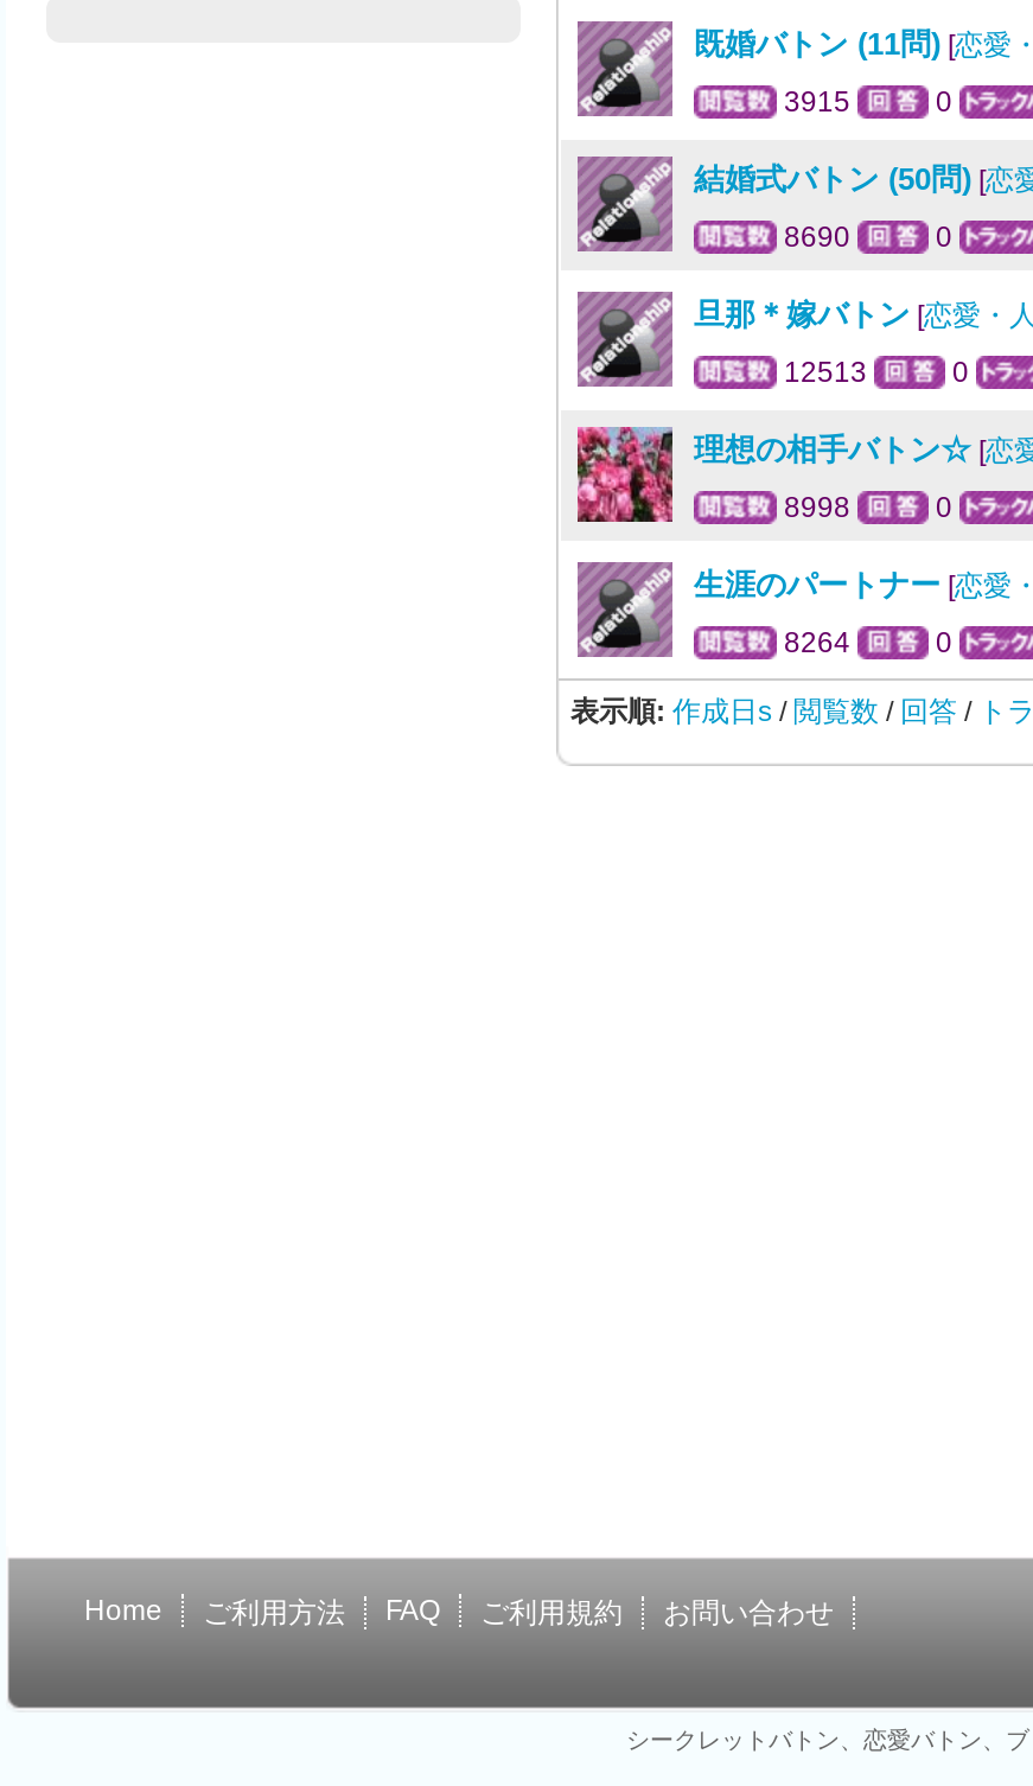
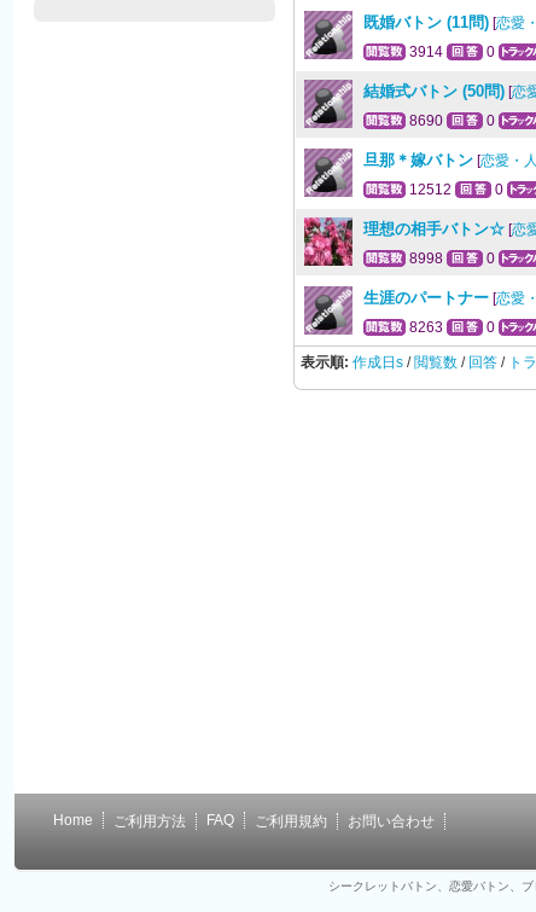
[777,85,857,119] 3915 -> [406,43,447,60] 3914
[777,356,874,389] 12513 -> [406,181,455,198] 12512
[777,626,857,659] 8264 -> [406,319,447,336] 8263

